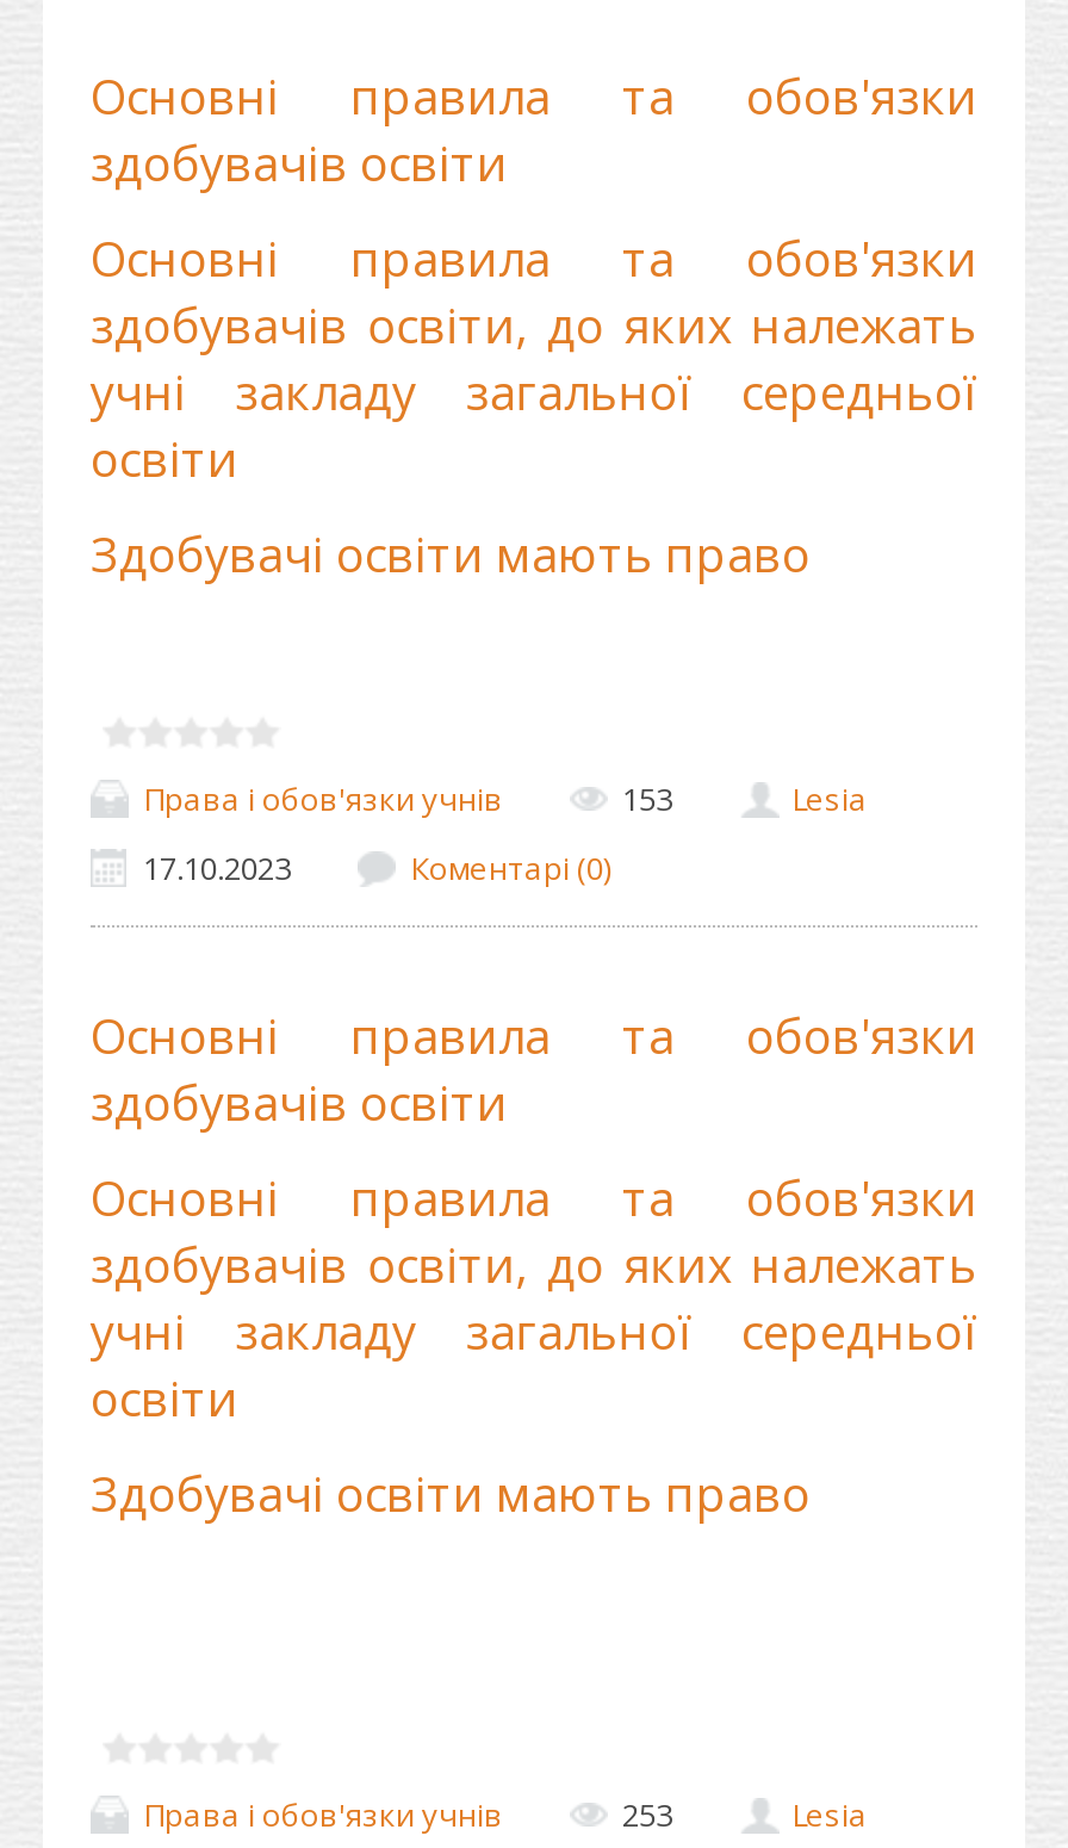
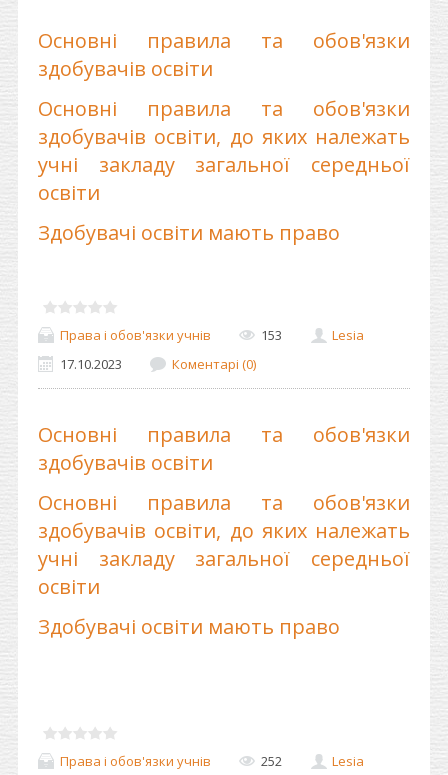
[622,1792,672,1835] 253 -> [261,751,282,769] 252

